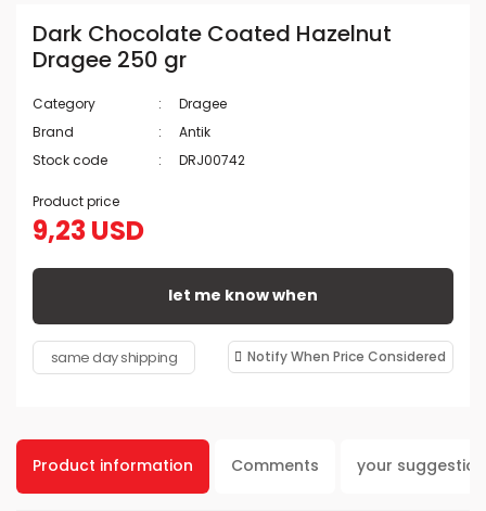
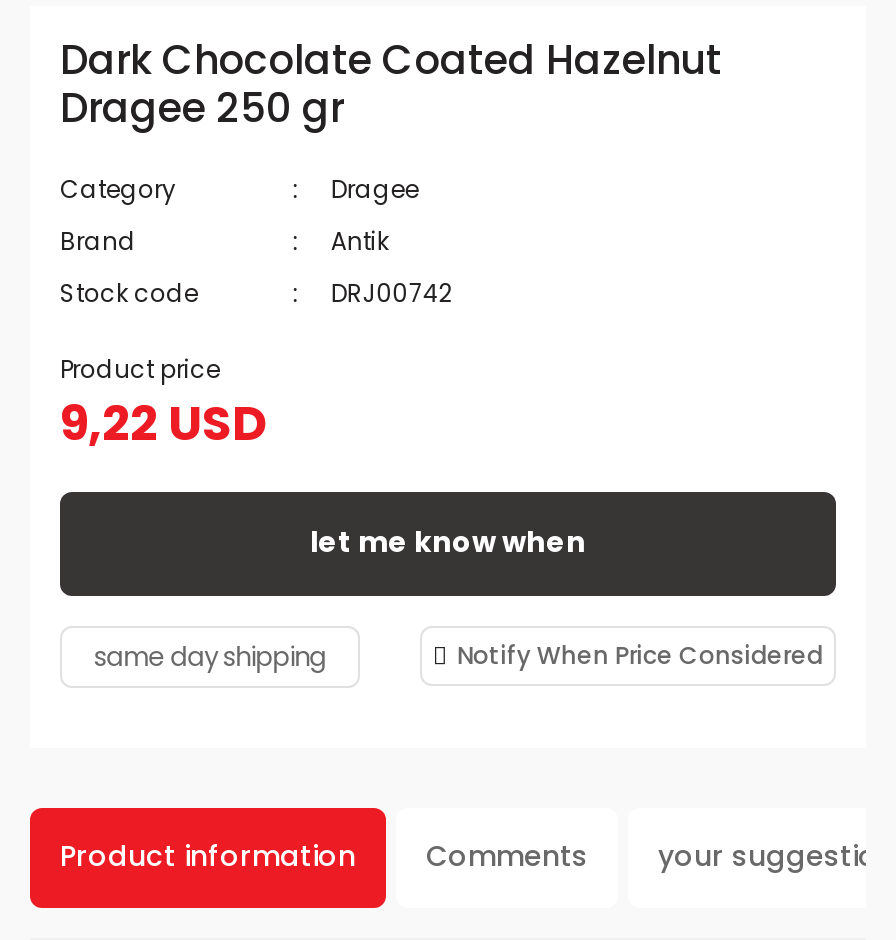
[33,212,144,248] 9,23 USD -> [60,389,266,455] 9,22 USD

